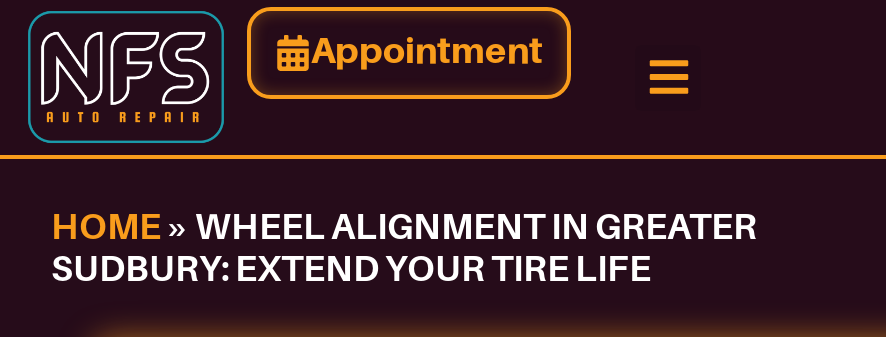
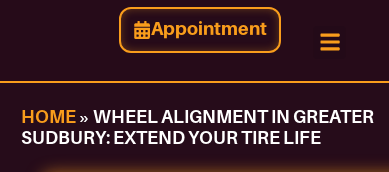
[27,9,225,145] [image] -> none

